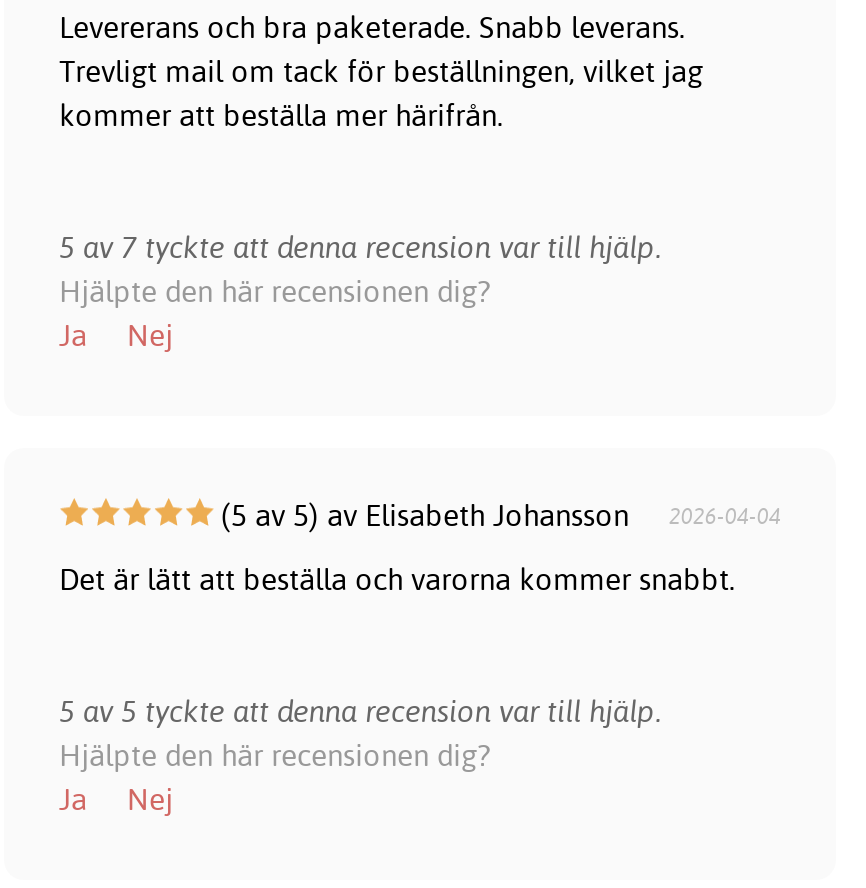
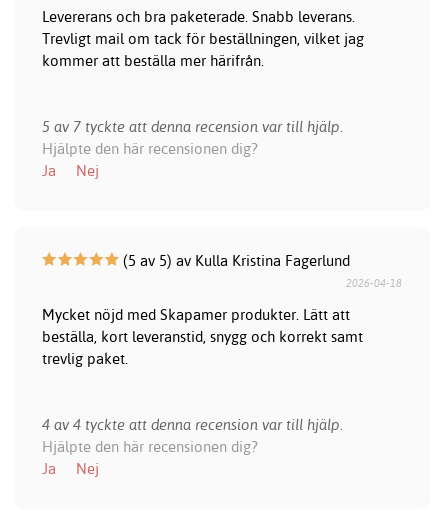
[213,497,781,535] (5 av 5) av Elisabeth Johansson | 2026-04-04 -> [118,251,402,290] (5 av 5) av Kulla Kristina Fagerlund | 2026-04-18
[59,561,735,599] Det är lätt att beställa och varorna kommer snabbt. -> [41,305,362,368] Mycket nöjd med Skapamer produkter. Lätt att | beställa, kort leveranstid, snygg och korrekt samt | trevlig paket.
[59,693,661,731] 5 av 5 tyckte att denna recension var till hjälp. -> [41,415,342,434] 4 av 4 tyckte att denna recension var till hjälp.

